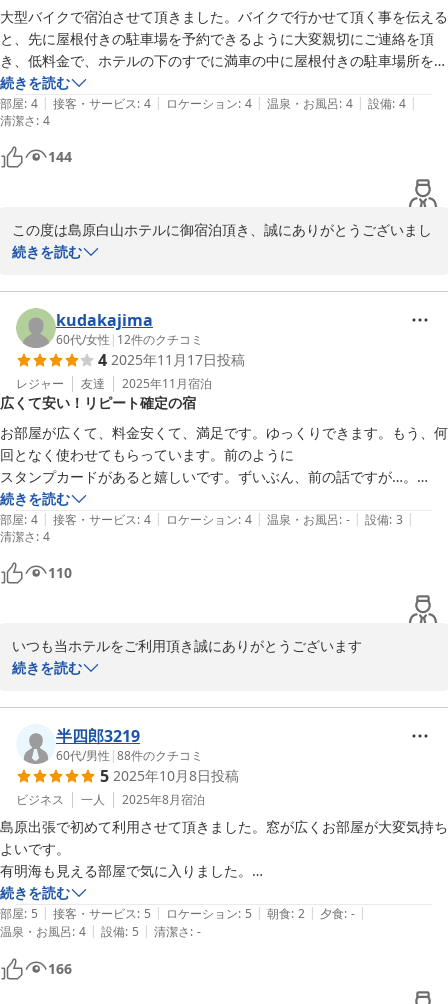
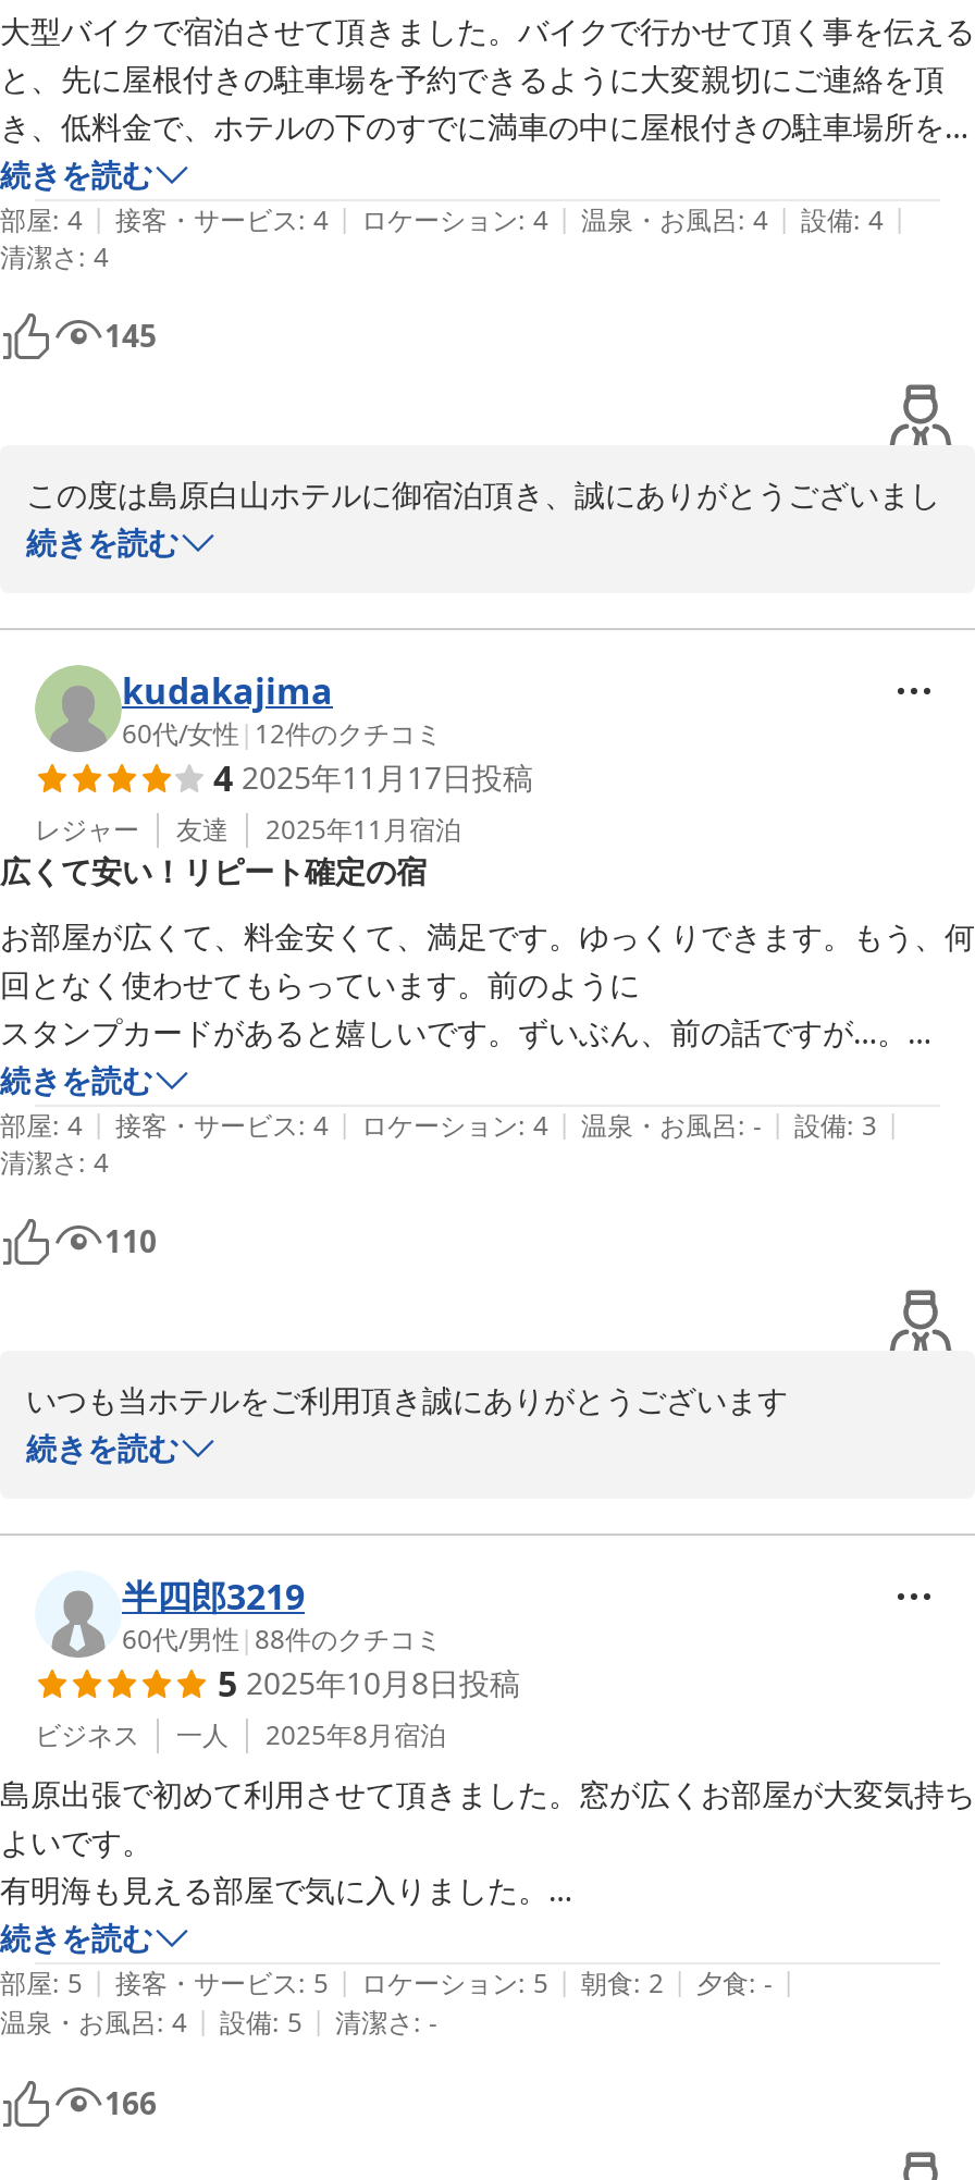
[48,147,72,166] 144 -> [104,315,157,356] 145

